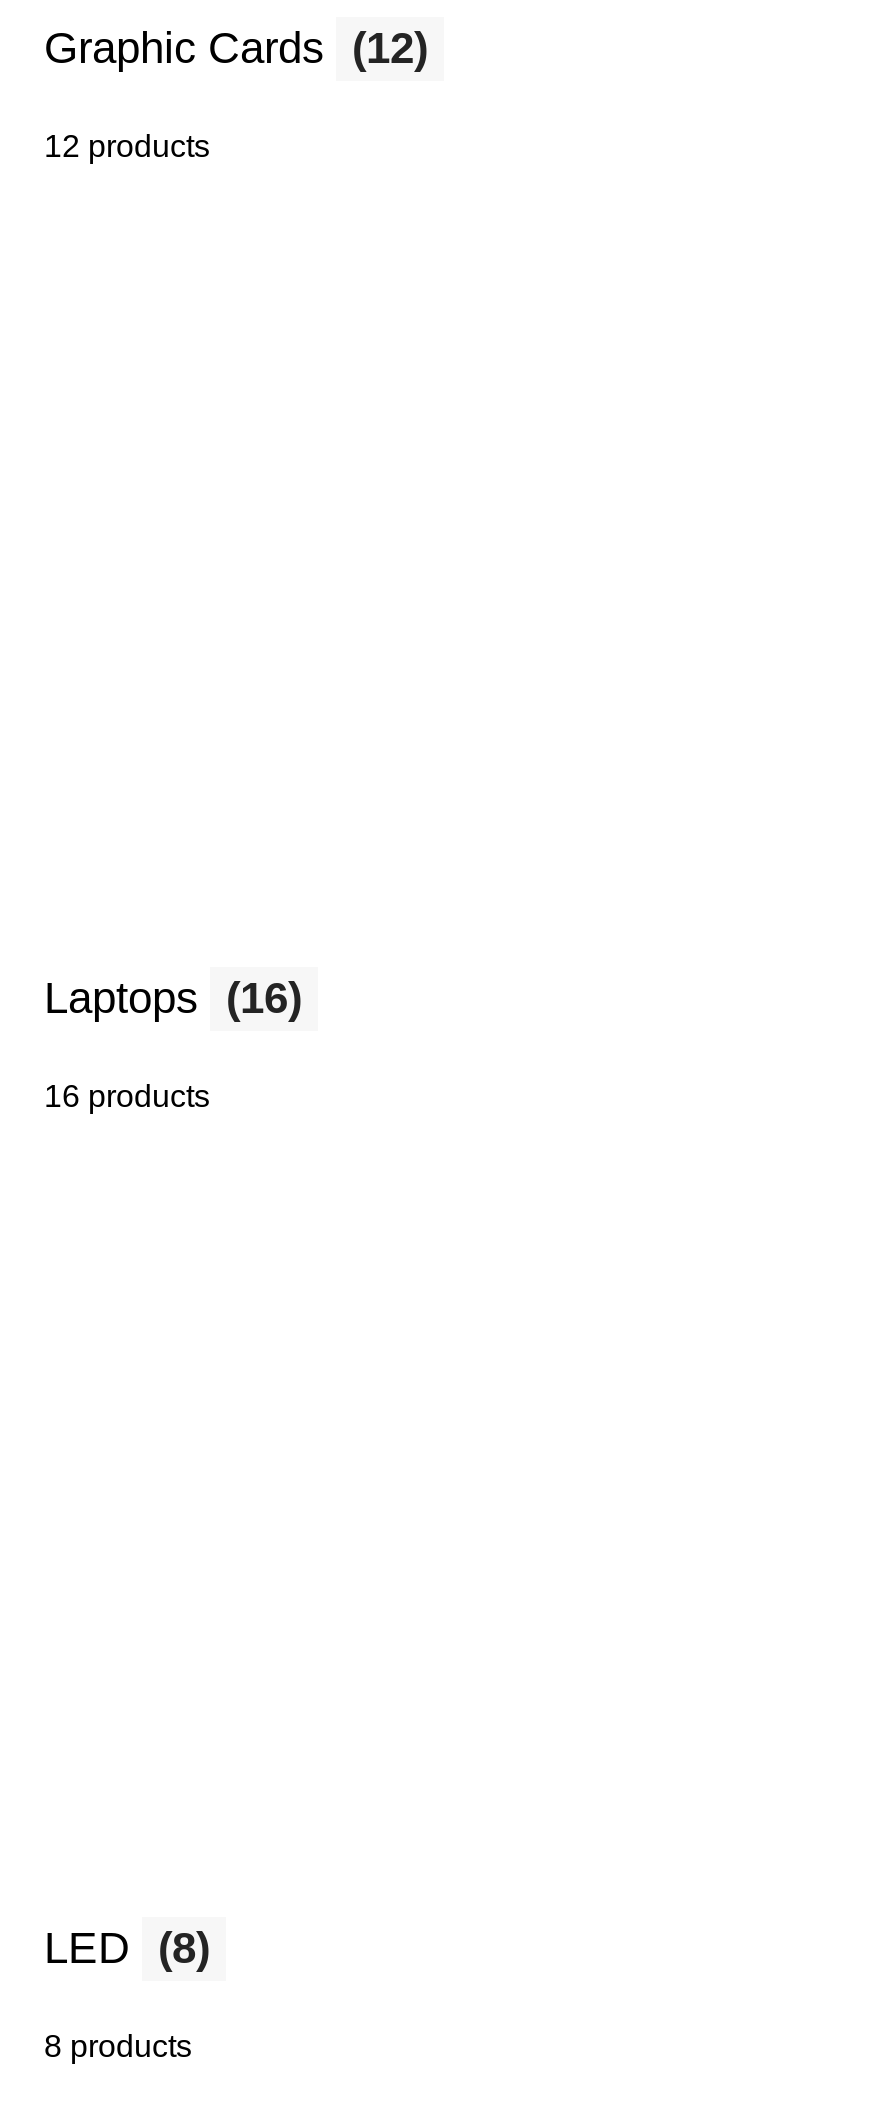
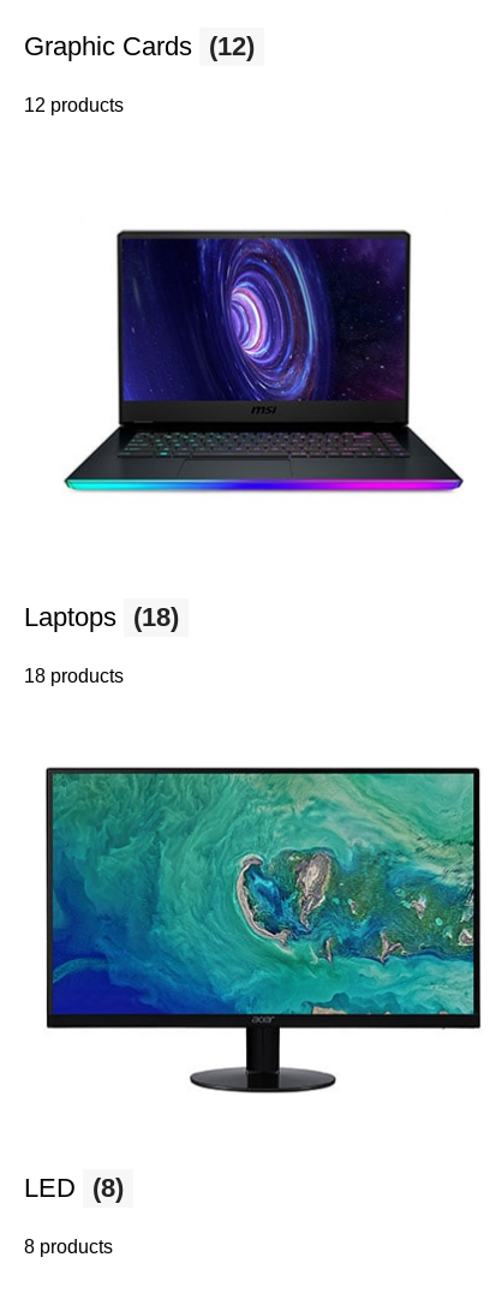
none -> [44,767,482,1094] [image]
none -> [64,228,465,494] [image]
[44,973,302,1023] Laptops (16) -> [24,602,179,632] Laptops (18)
[44,1079,210,1113] 16 products -> [24,666,124,686] 18 products

